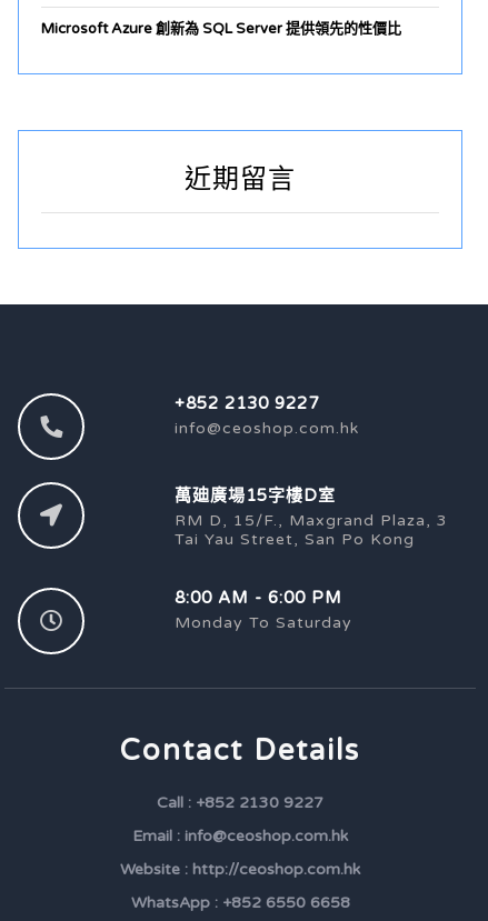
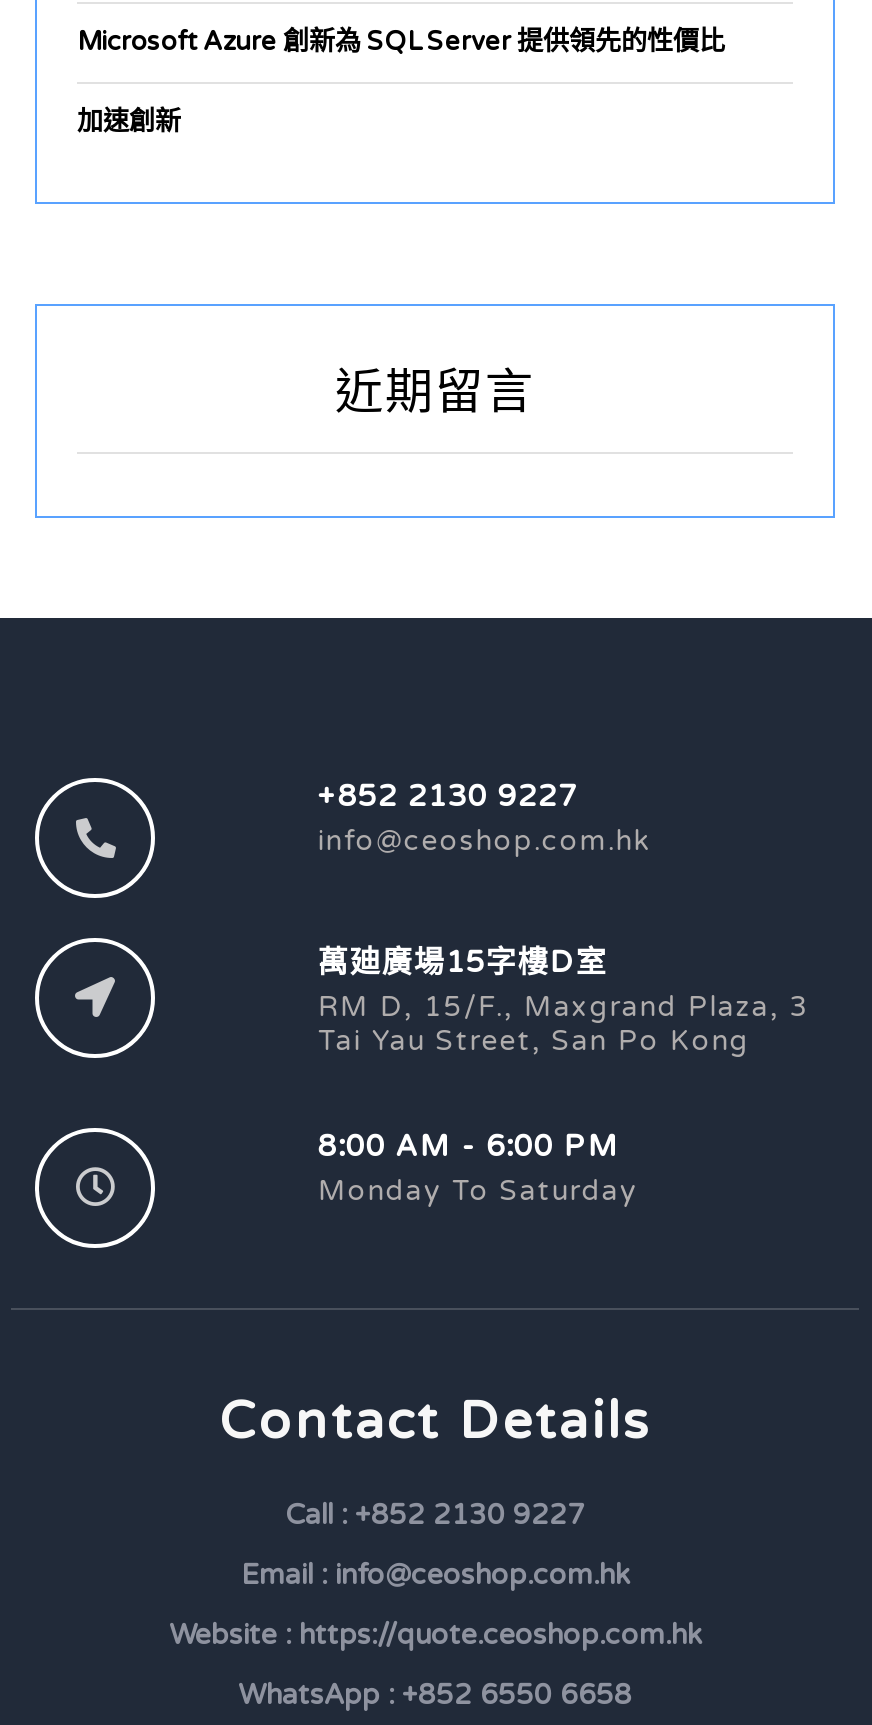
none -> [77,106,181,138] 加速創新
[120,860,360,879] Website : http://ceoshop.com.hk -> [169,1618,701,1652] Website : https://quote.ceoshop.com.hk

